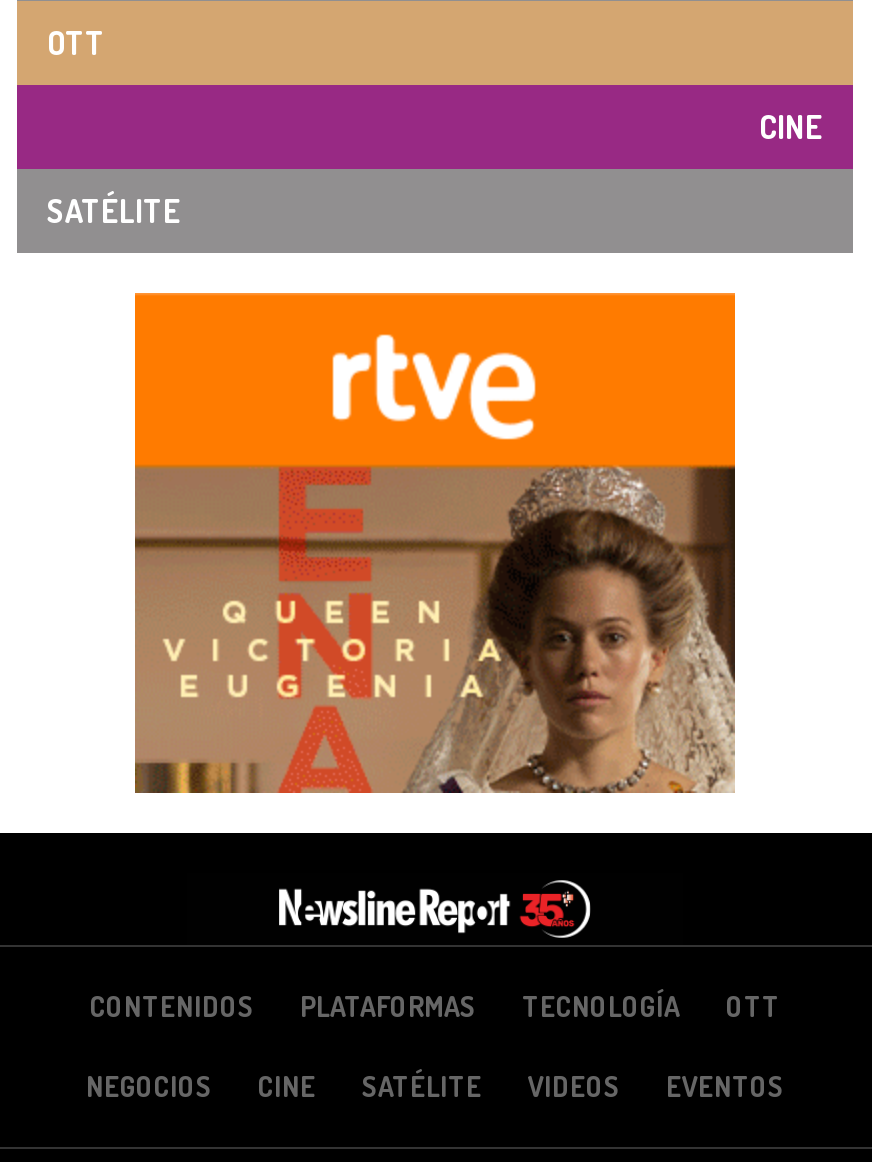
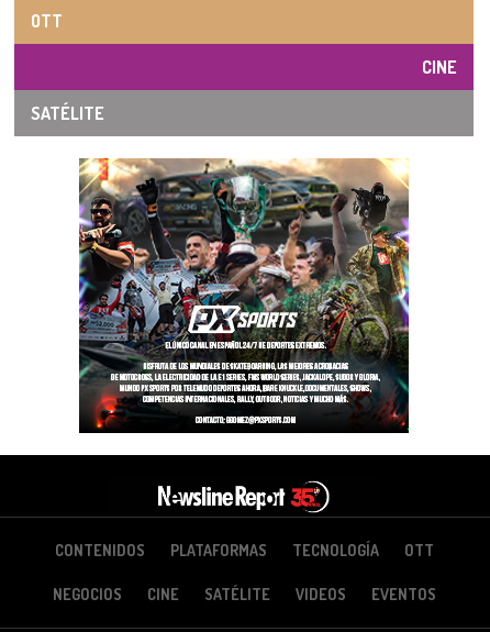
[133,290,737,794] [image] -> [78,157,410,434] [image]

